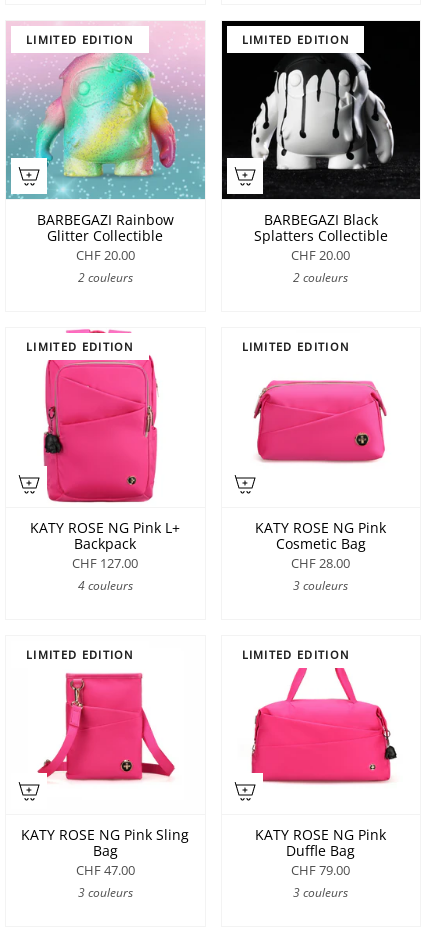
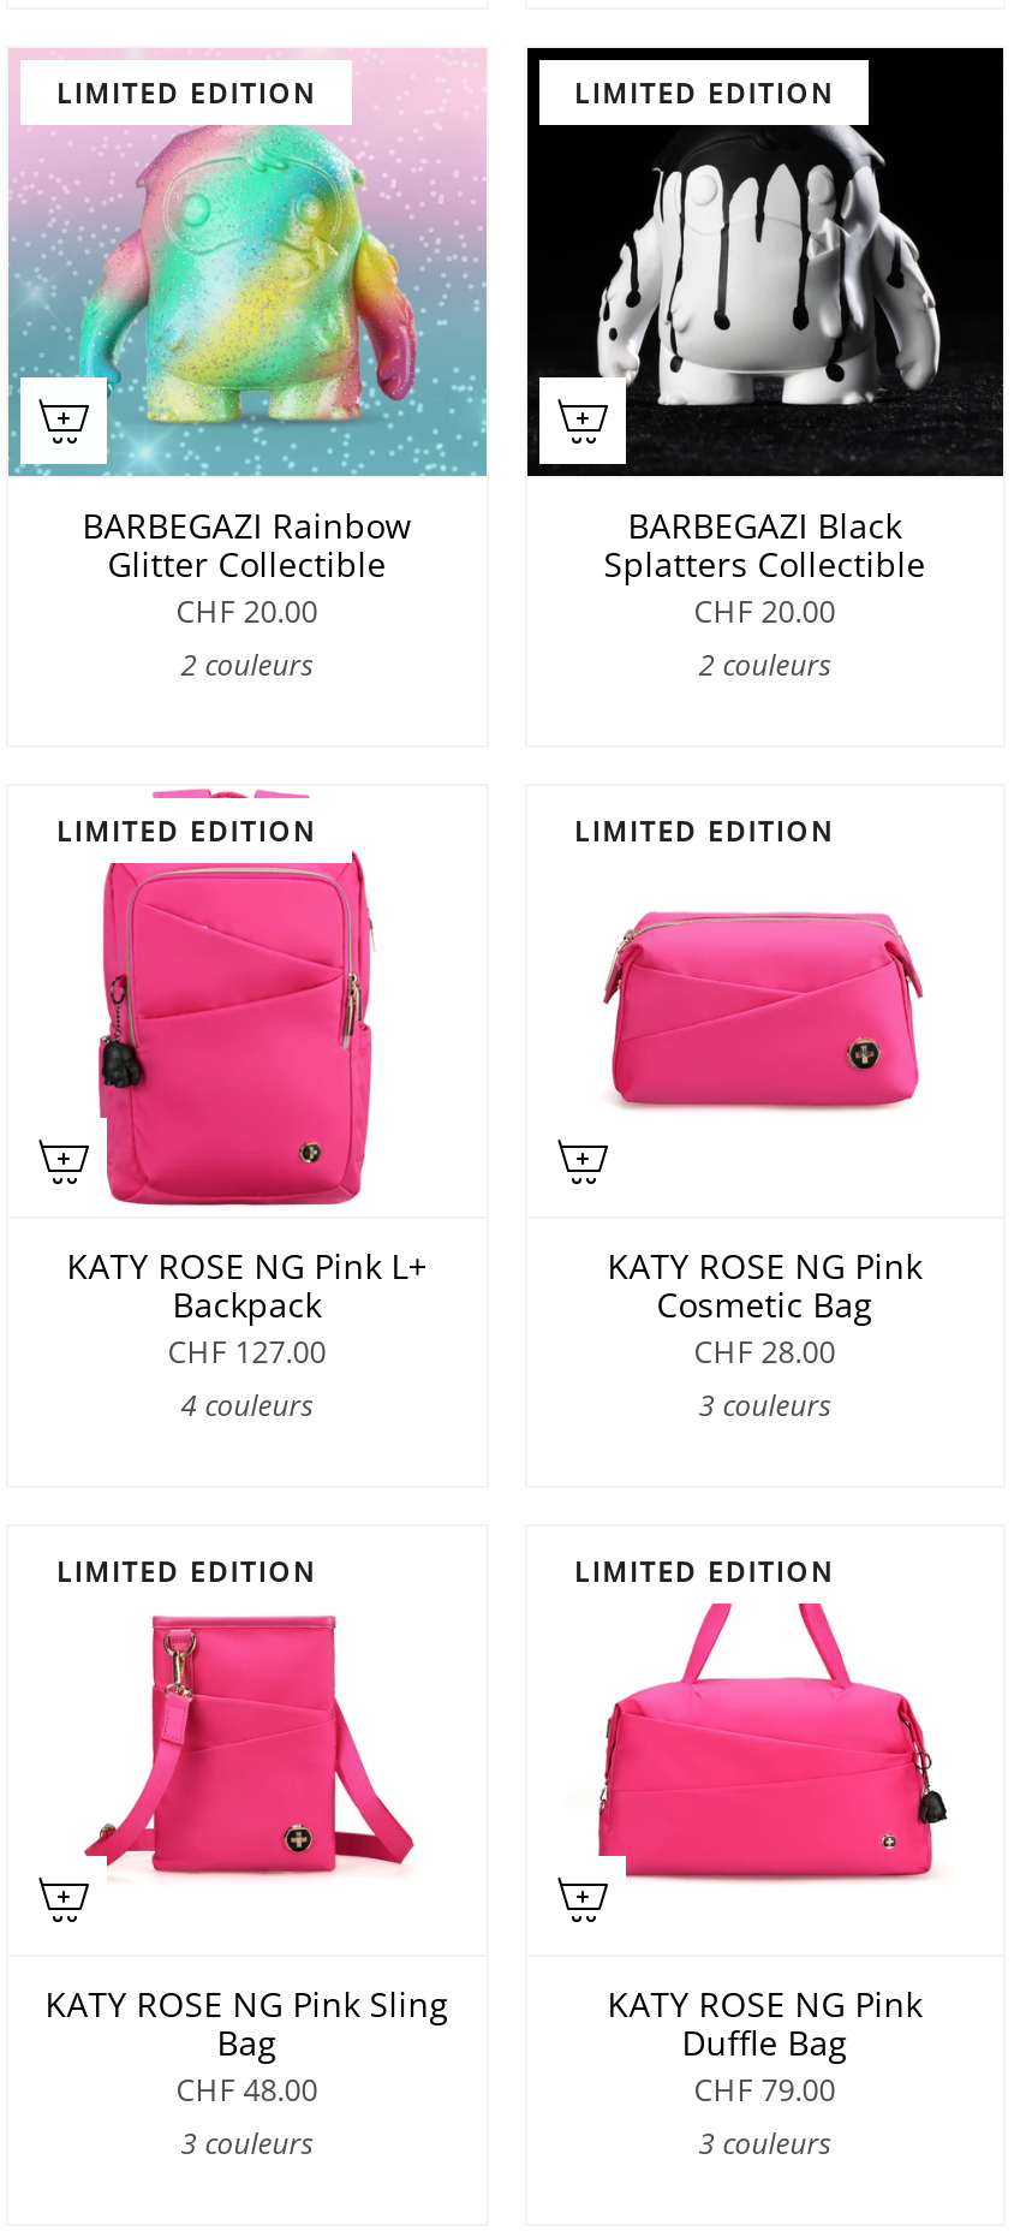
[76,862,135,879] CHF 47.00 -> [176,2071,318,2112] CHF 48.00

